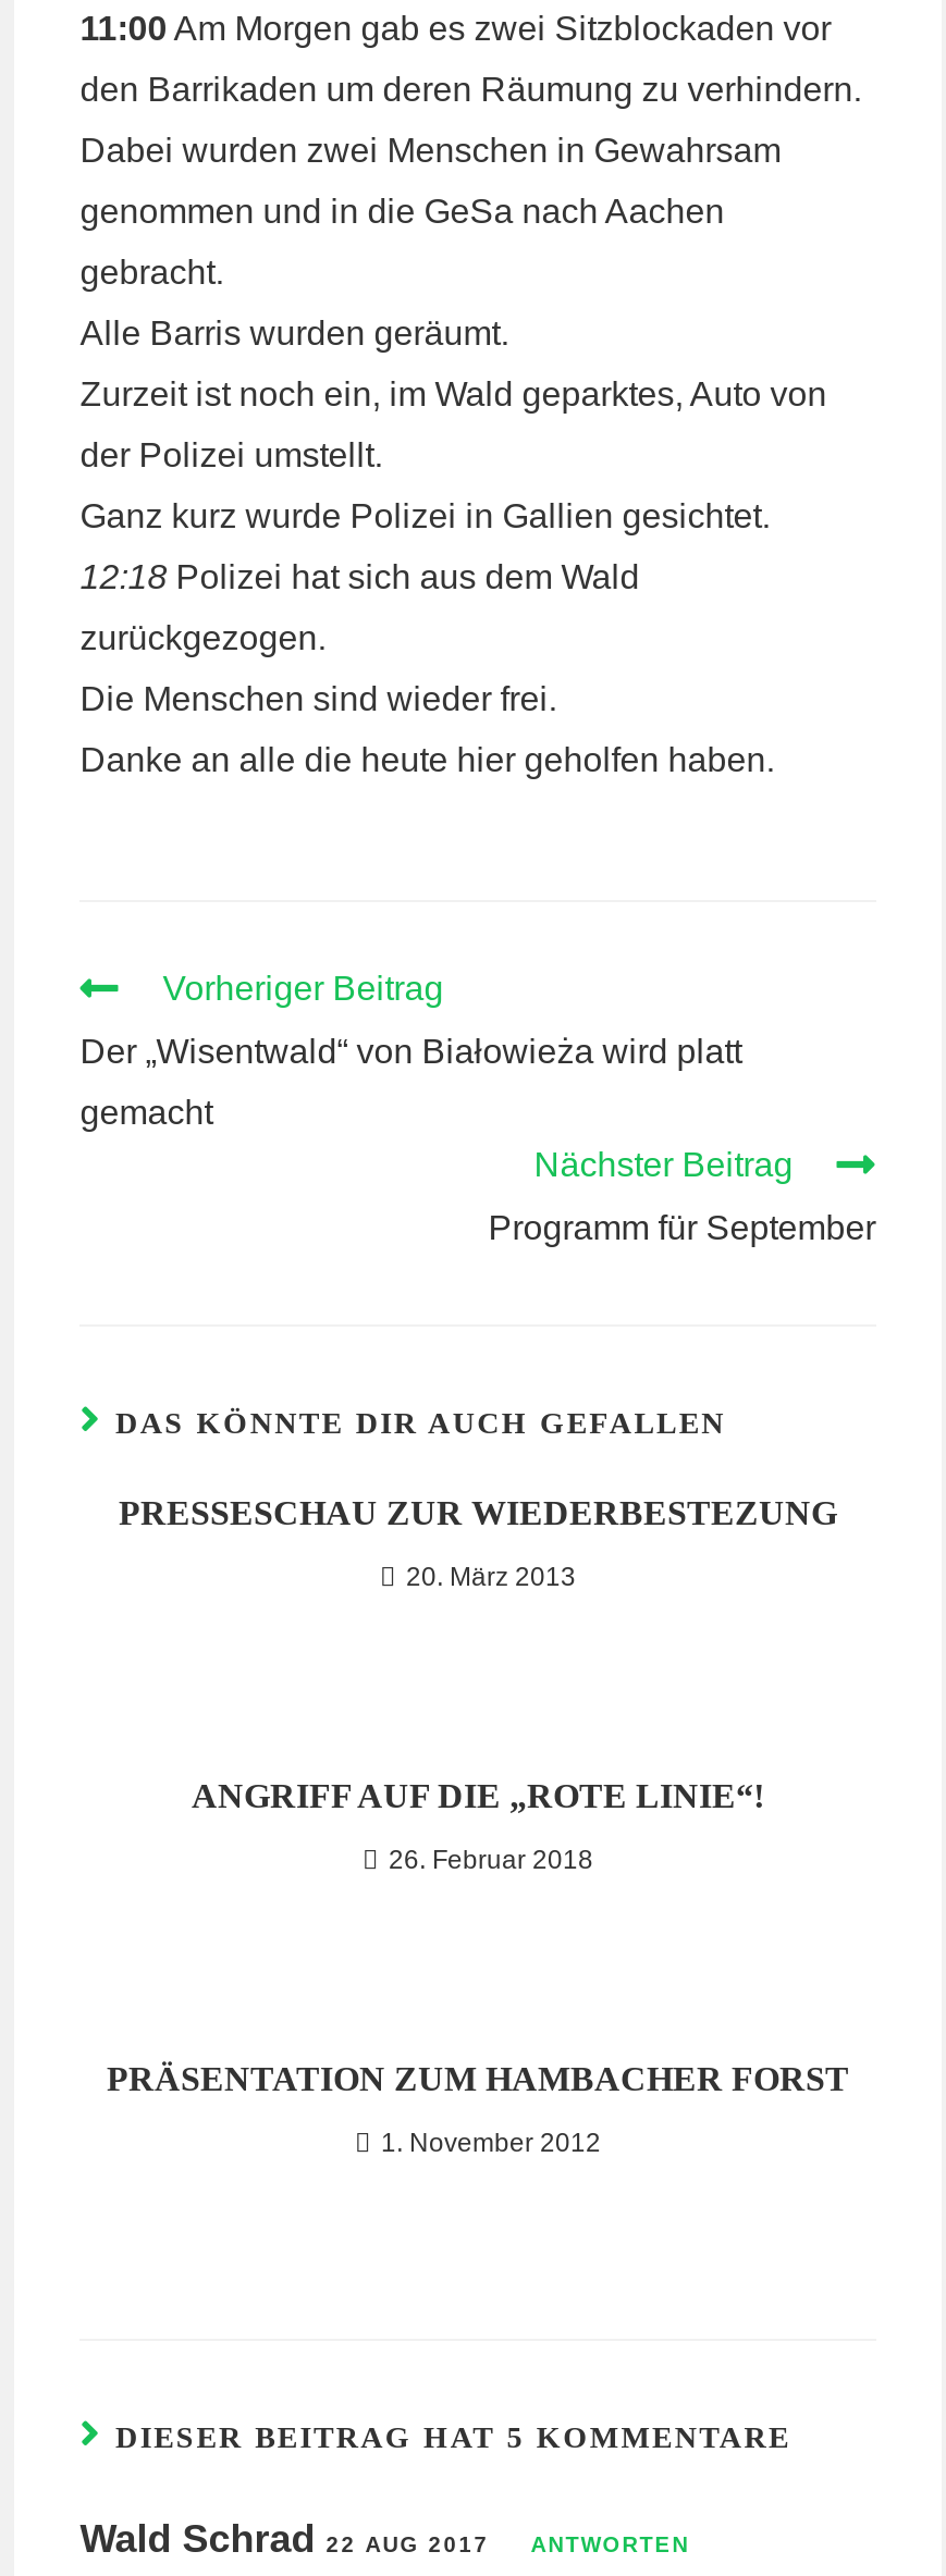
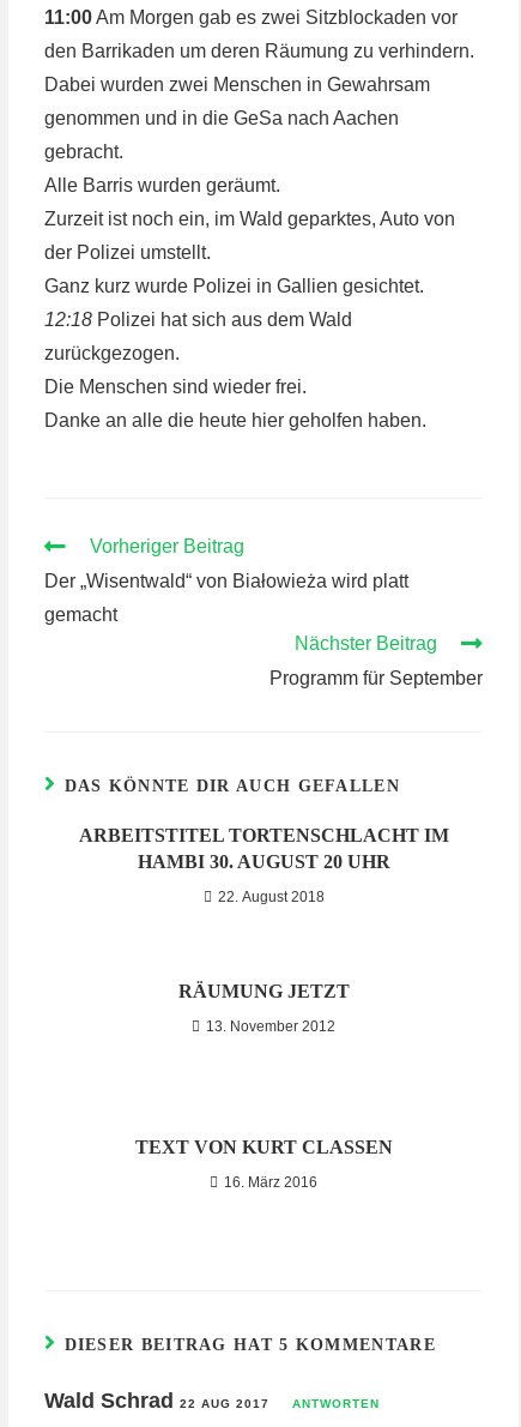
[119,1494,837,1531] PRESSESCHAU ZUR WIEDERBESTEZUNG -> [78,825,449,872] ARBEITSTITEL TORTENSCHLACHT IM | HAMBI 30. AUGUST 20 UHR
[406,1562,576,1592] 20. März 2013 -> [217,889,324,905] 22. August 2018
[192,1777,764,1814] ANGRIFF AUF DIE „ROTE LINIE“! -> [178,981,349,1001] RÄUMUNG JETZT
[389,1845,593,1875] 26. Februar 2018 -> [206,1018,335,1035] 13. November 2012
[107,2060,849,2097] PRÄSENTATION ZUM HAMBACHER FORST -> [135,1137,378,1157] TEXT VON KURT CLASSEN
[381,2128,601,2158] 1. November 2012 -> [224,1174,317,1191] 16. März 2016

